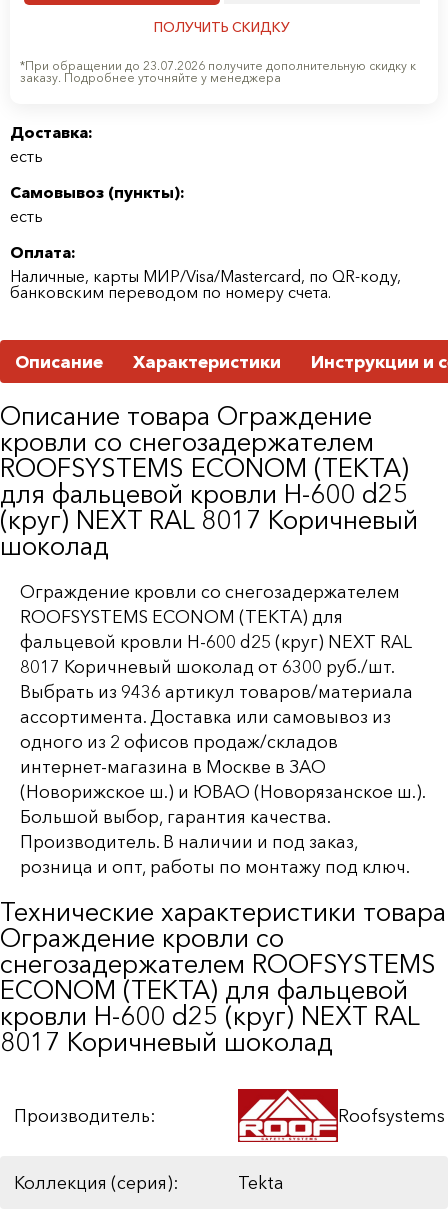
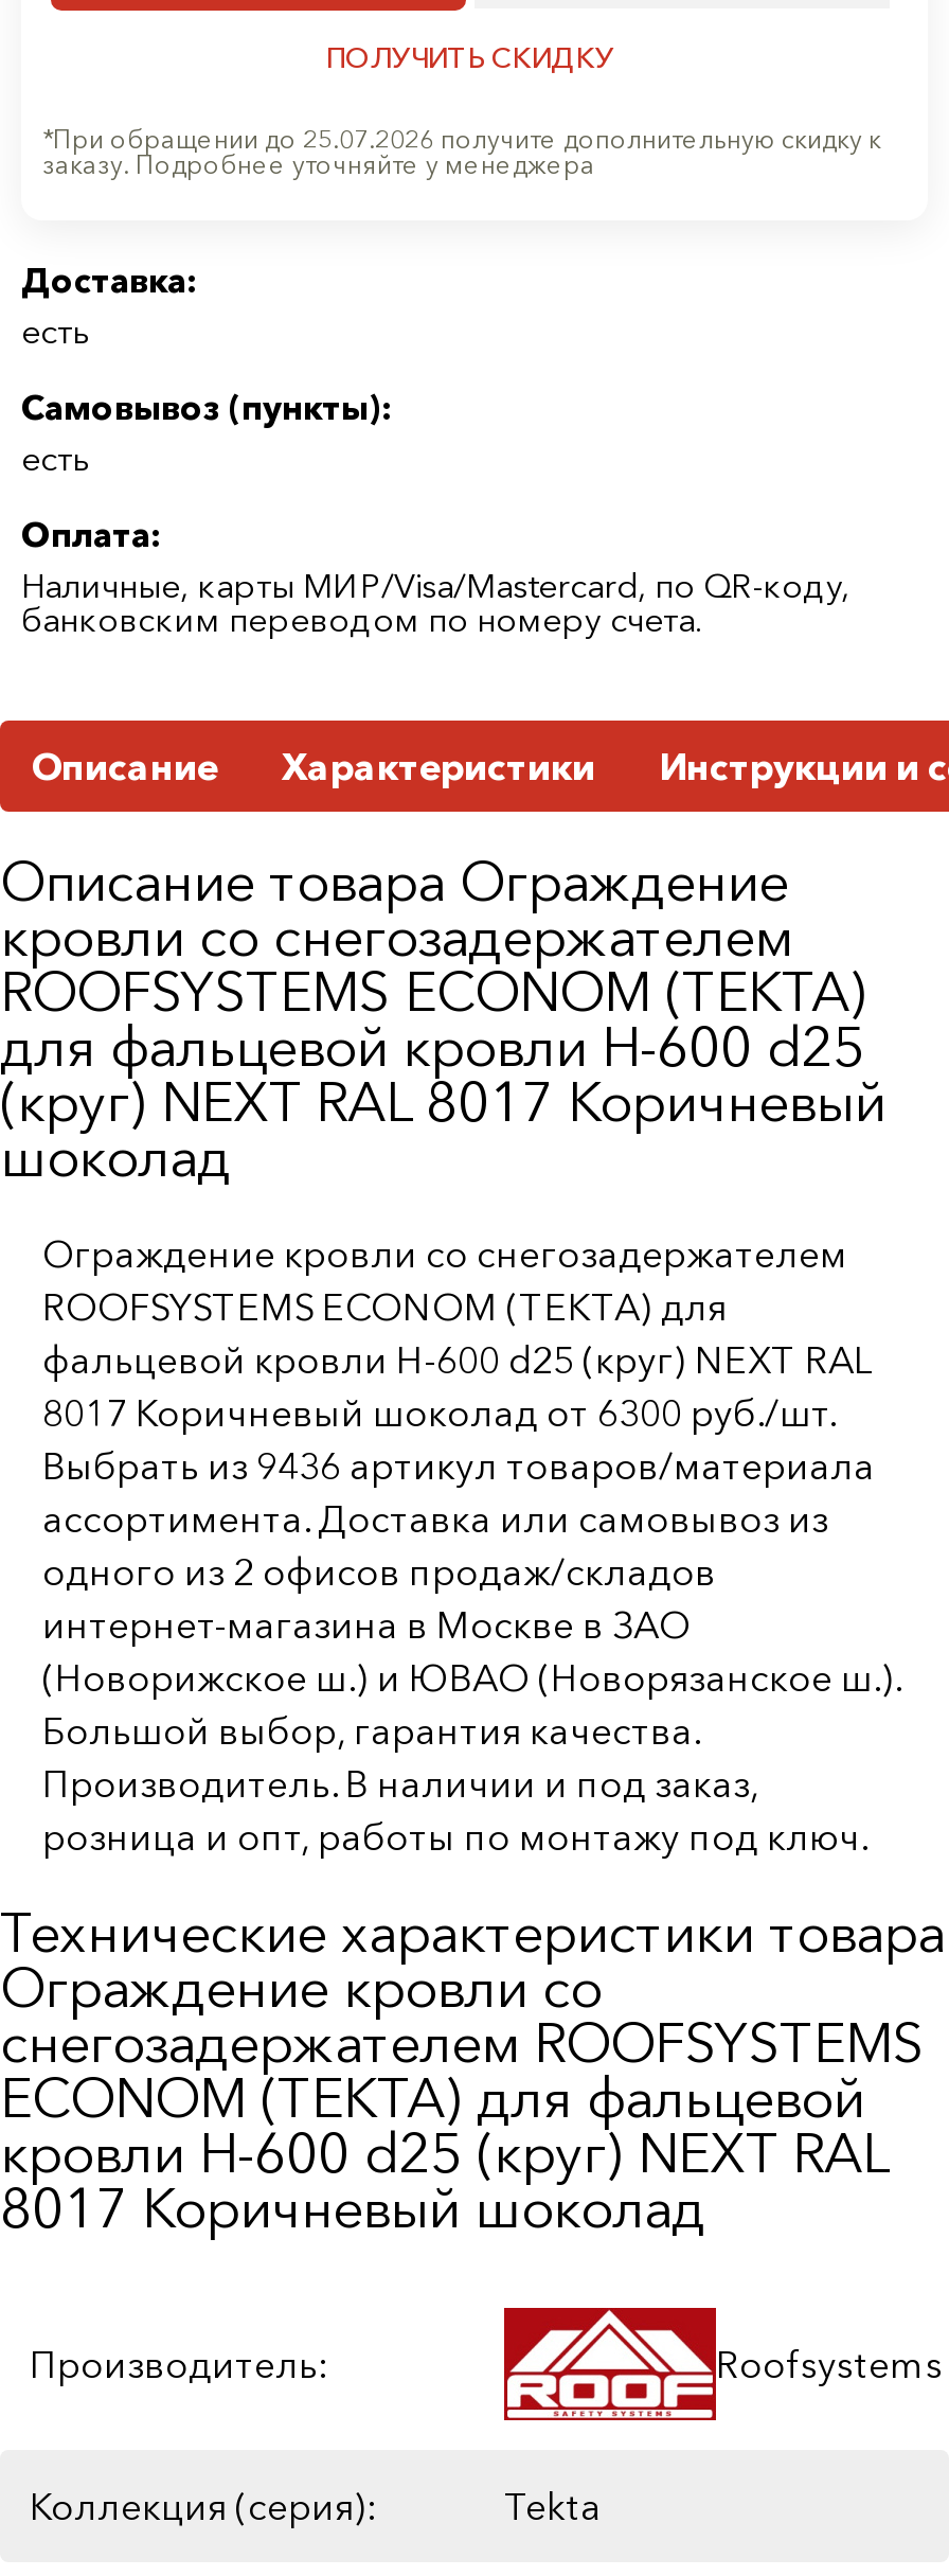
[20,58,416,73] *При обращении до 23.07.2026 получите дополнительную скидку к -> [42,122,881,154] *При обращении до 25.07.2026 получите дополнительную скидку к

